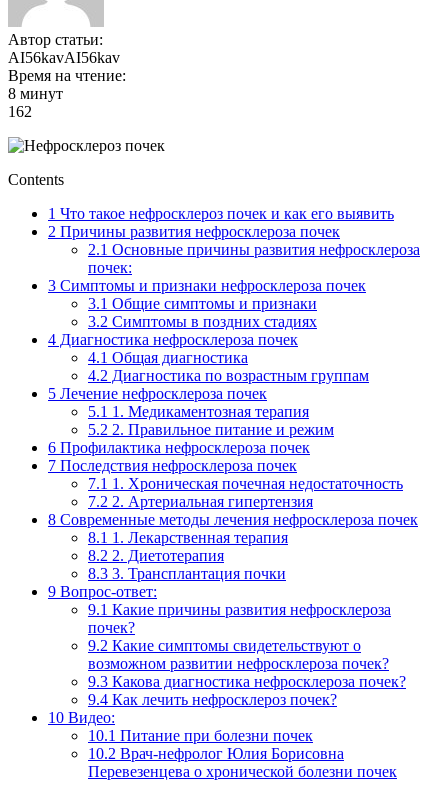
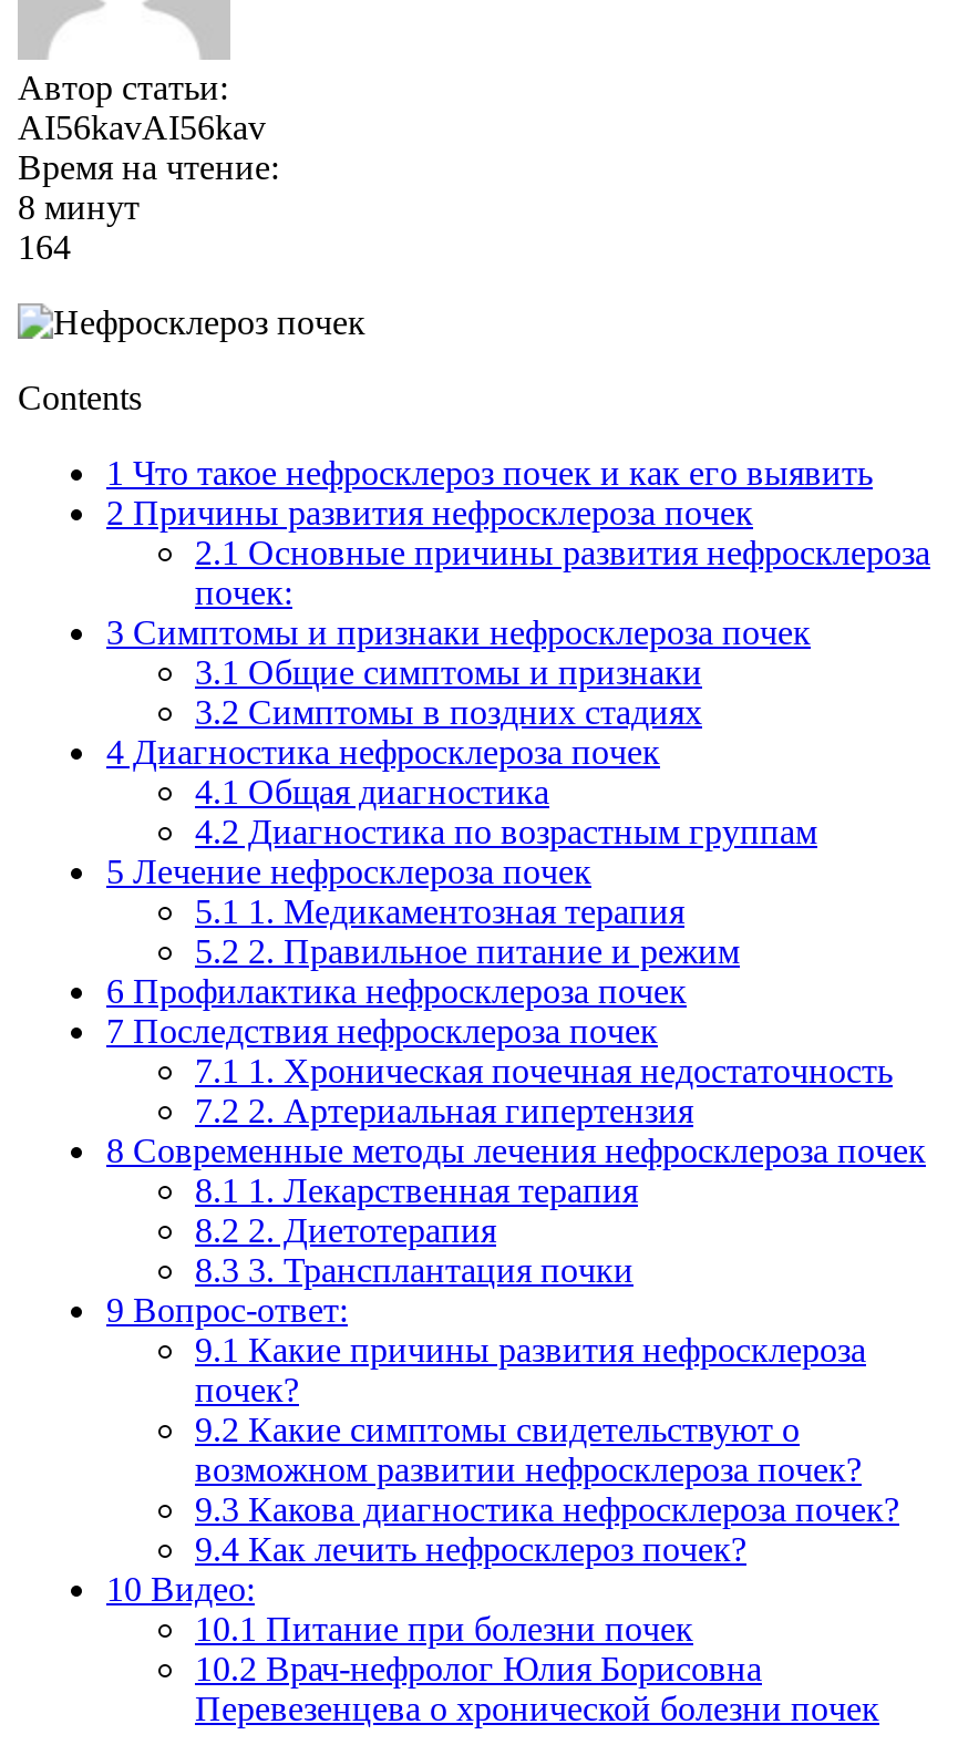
[8,103,32,120] 162 -> [18,228,71,265] 164

